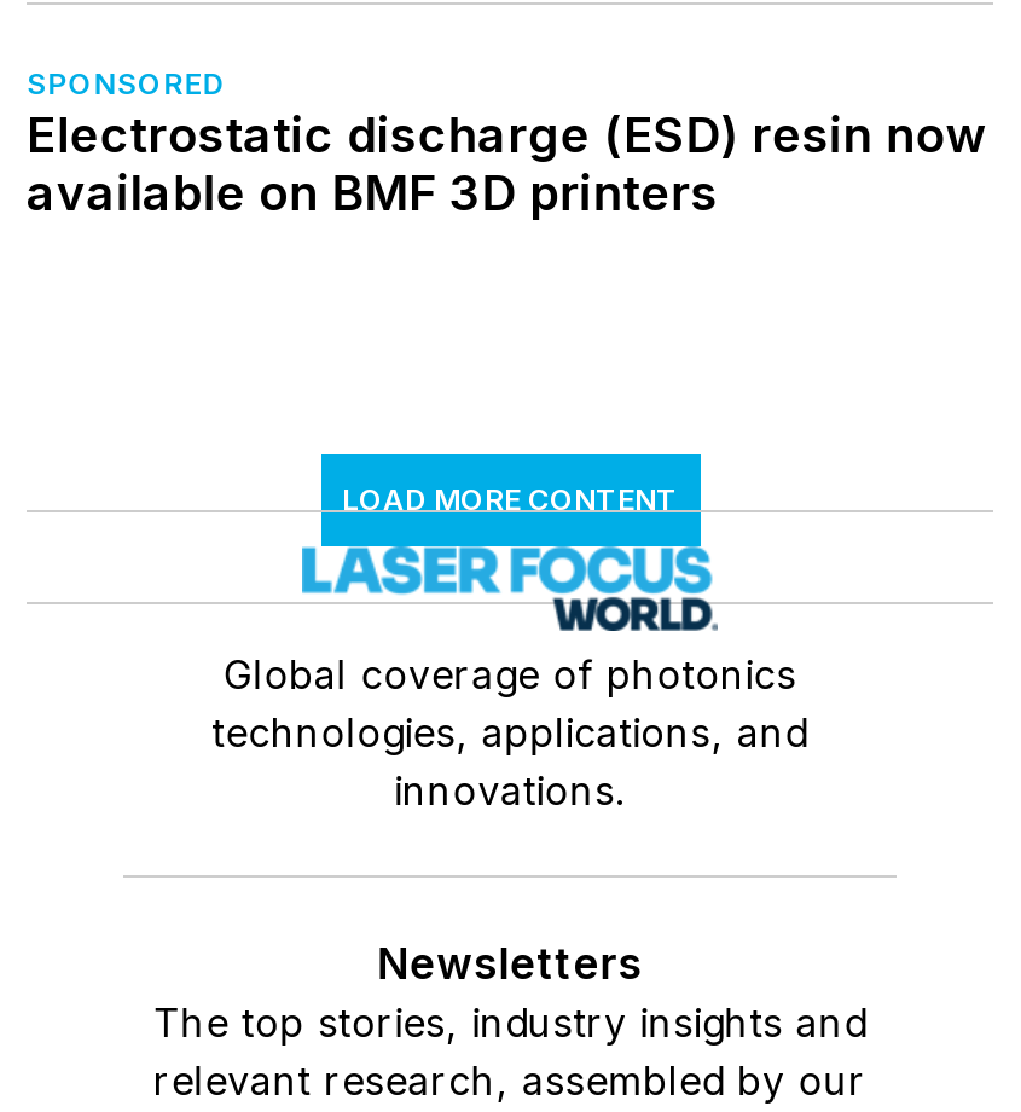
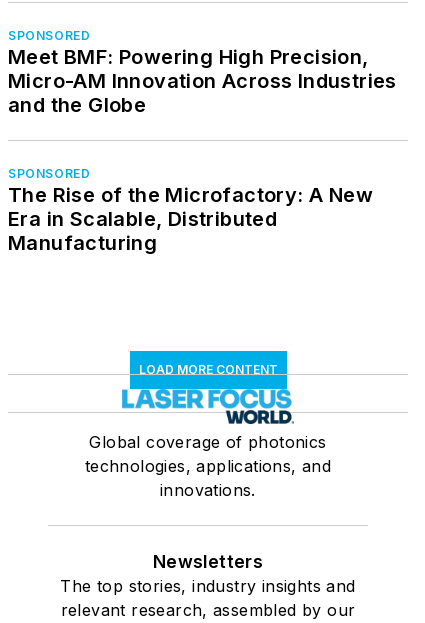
[27,106,987,222] Electrostatic discharge (ESD) resin now | available on BMF 3D printers -> [8,45,398,255] Meet BMF: Powering High Precision, | Micro-AM Innovation Across Industries | and the Globe | SPONSORED | The Rise of the Microfactory: A New | Era in Scalable, Distributed | Manufacturing

